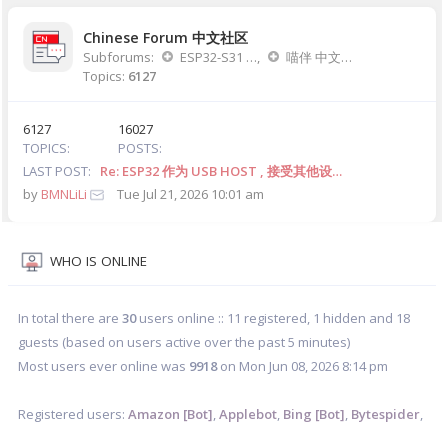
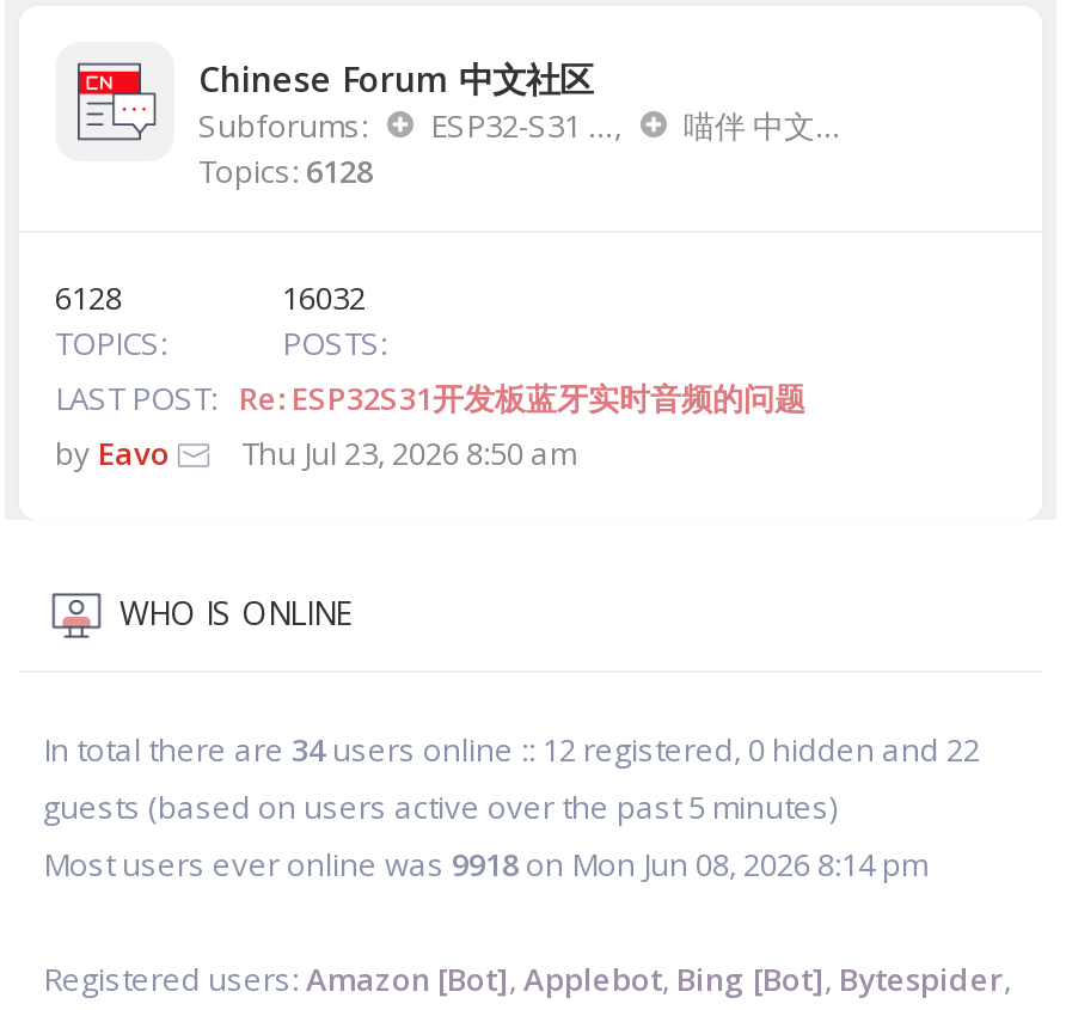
[83,66,156,84] Topics: 6127 -> [198,148,373,191] Topics: 6128
[23,119,51,137] 6127 -> [55,275,122,318] 6128
[118,119,153,137] 16027 -> [282,275,366,318] 16032
[23,161,342,202] Re: ESP32 作为 USB HOST , 接受其他设… | by BMNLiLi | Tue Jul 21, 2026 10:01 am -> [55,375,805,473] Re: ESP32S31开发板蓝牙实时音频的问题 | by Eavo | Thu Jul 23, 2026 8:50 am
[18,308,410,326] In total there are 30 users online :: 11 registered, 1 hidden and 18 -> [43,727,980,770] In total there are 34 users online :: 12 registered, 0 hidden and 22

